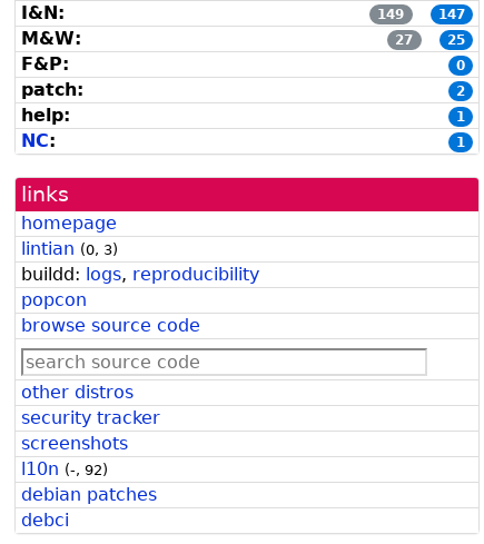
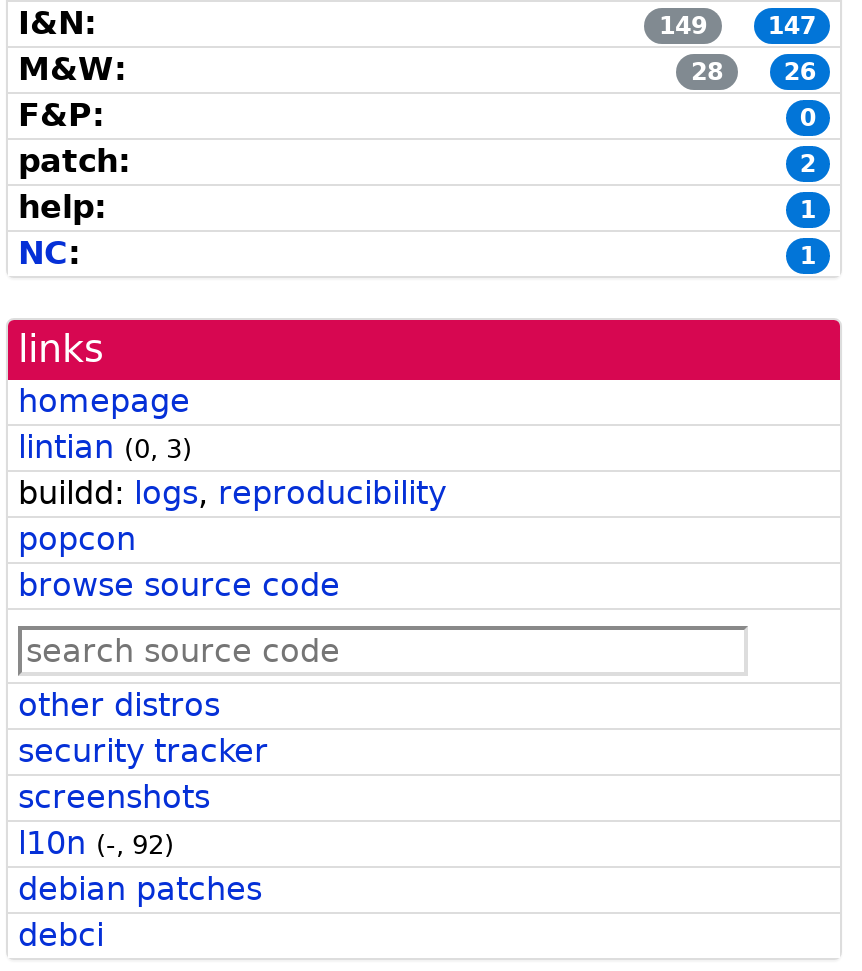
[395,32,413,48] 27 -> [691,58,723,86] 28
[447,32,465,48] 25 -> [784,58,816,86] 26

